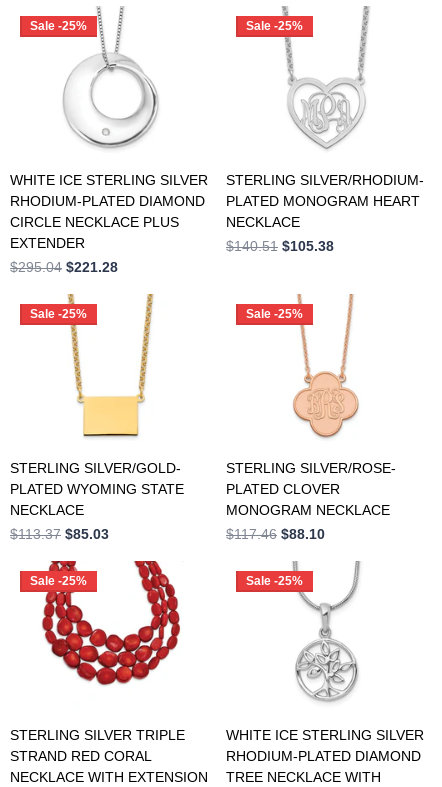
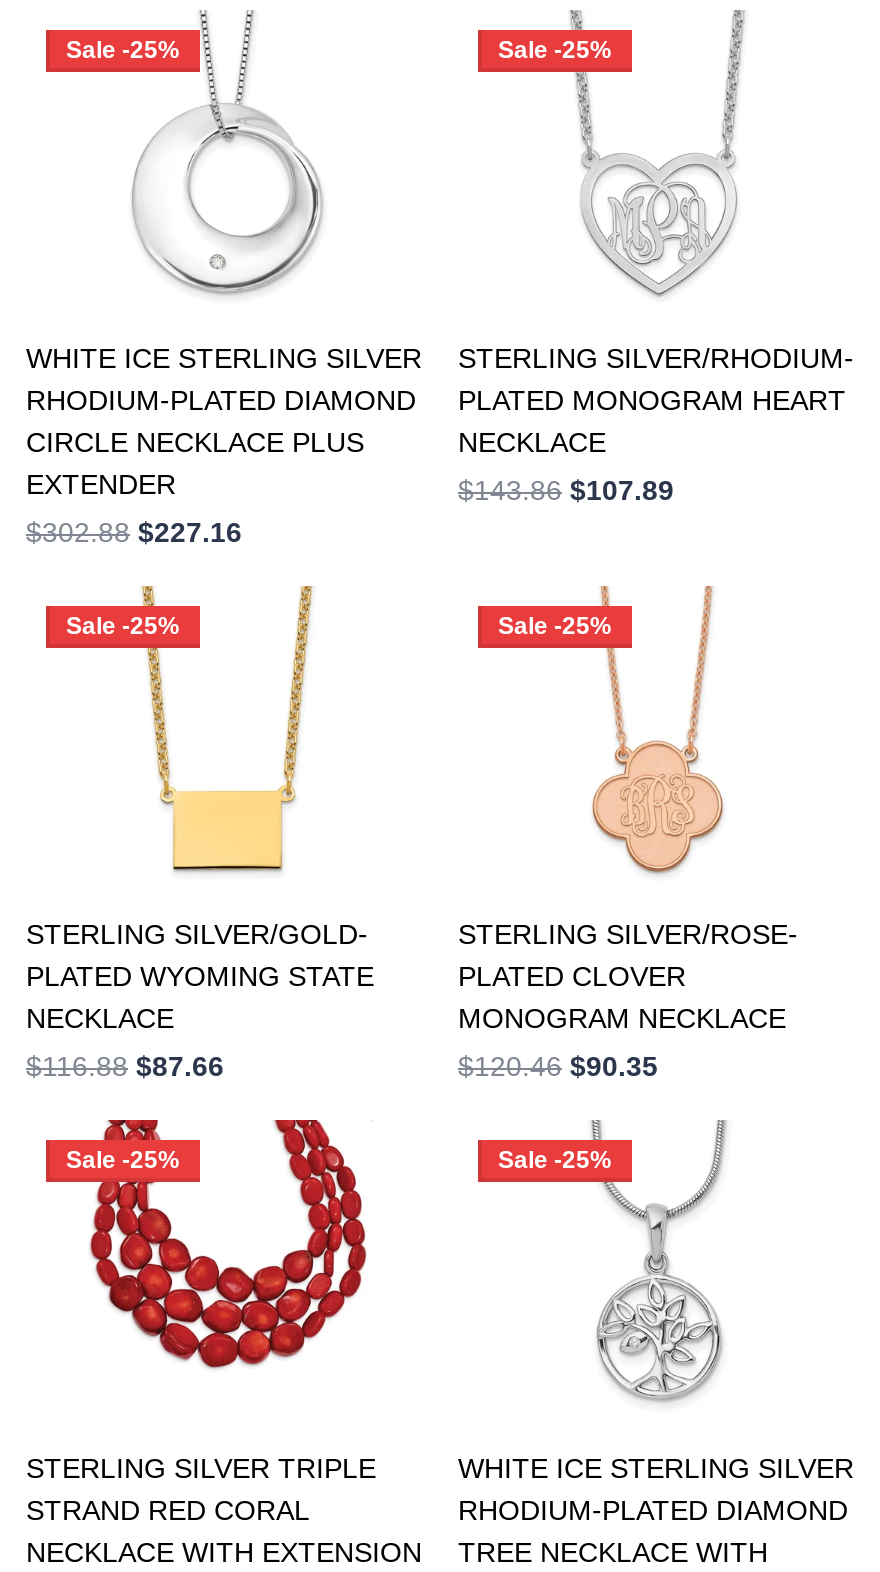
[226,238,334,254] $140.51 $105.38 -> [458,473,674,505] $143.86 $107.89
[10,259,118,275] $295.04 $221.28 -> [26,515,242,547] $302.88 $227.16
[10,526,109,542] $113.37 $85.03 -> [26,1049,224,1081] $116.88 $87.66
[226,526,325,542] $117.46 $88.10 -> [458,1049,658,1081] $120.46 $90.35

